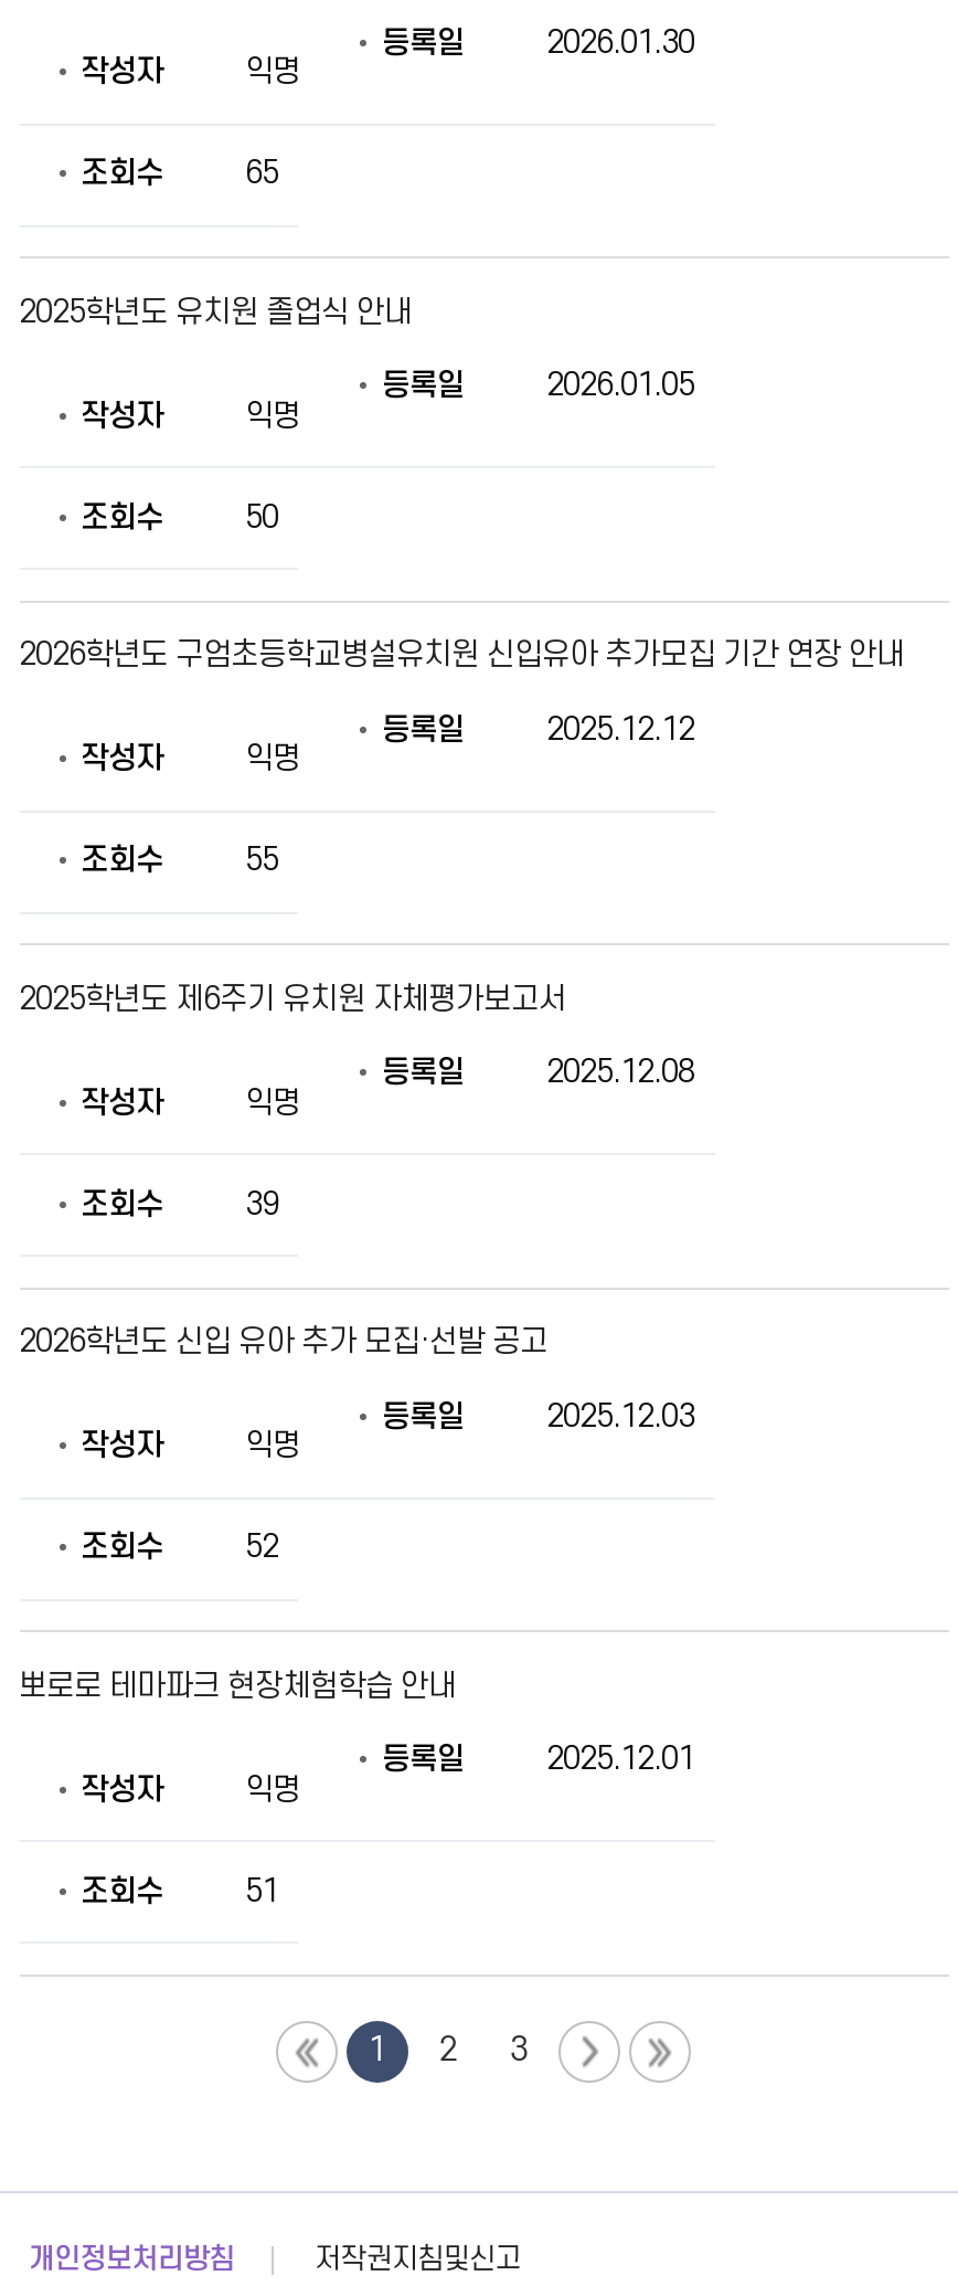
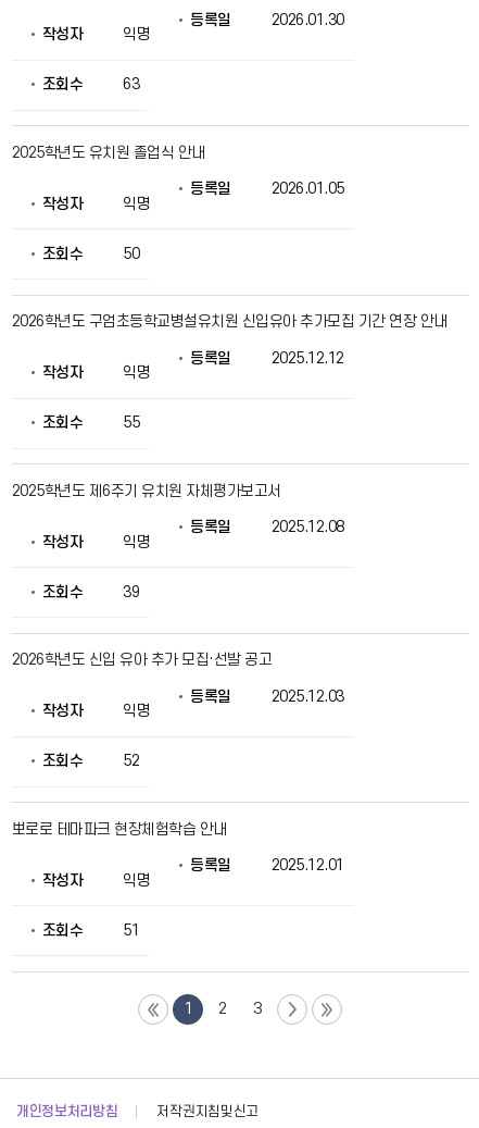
[237,157,278,190] 65 -> [119,76,139,93] 63

